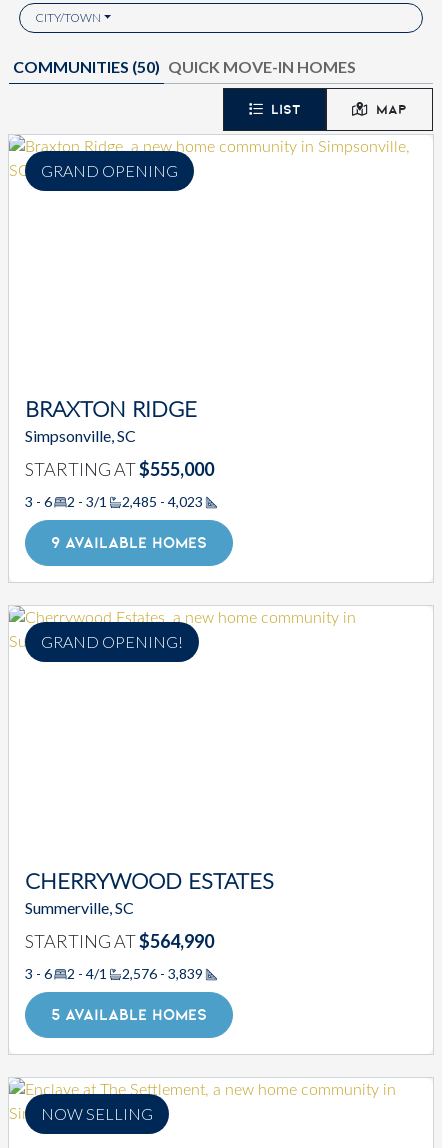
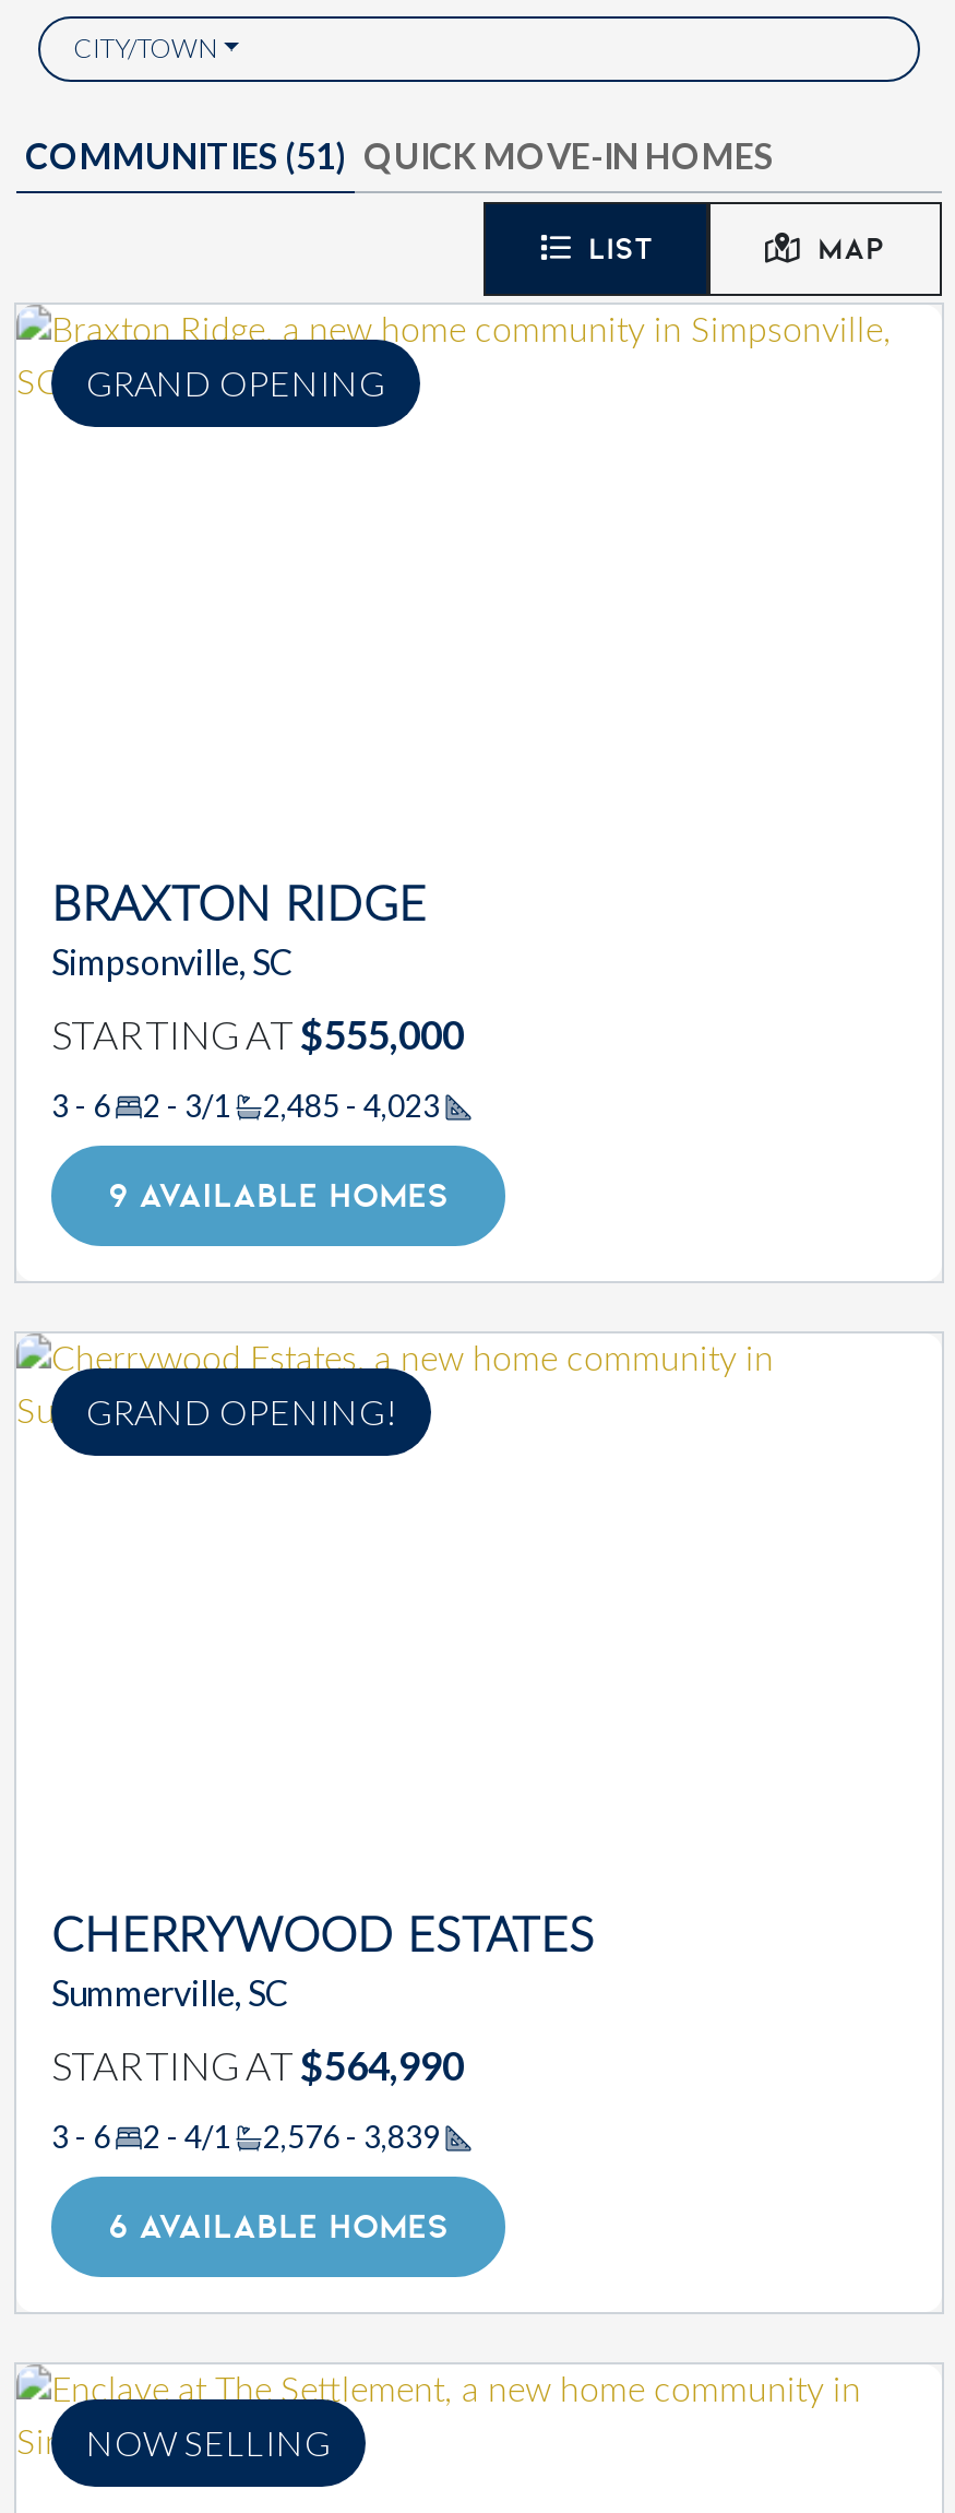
[13,57,356,76] COMMUNITIES (50) QUICK MOVE-IN HOMES -> [25,133,774,175] COMMUNITIES (51) QUICK MOVE-IN HOMES
[51,1005,207,1024] 5 AVAILABLE HOMES -> [108,2204,449,2246] 6 AVAILABLE HOMES

